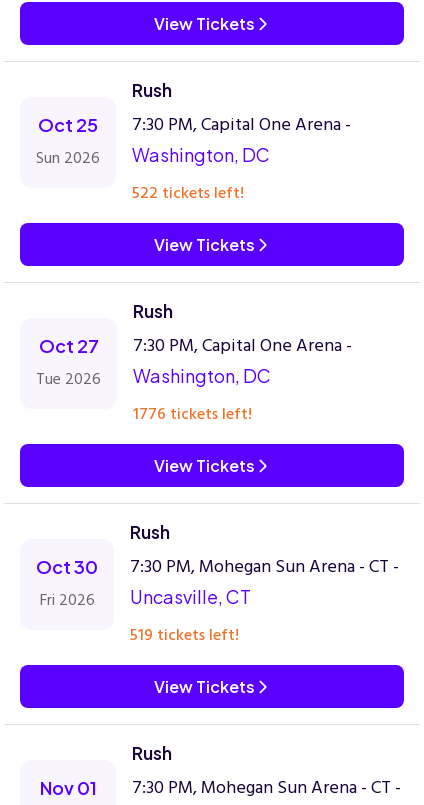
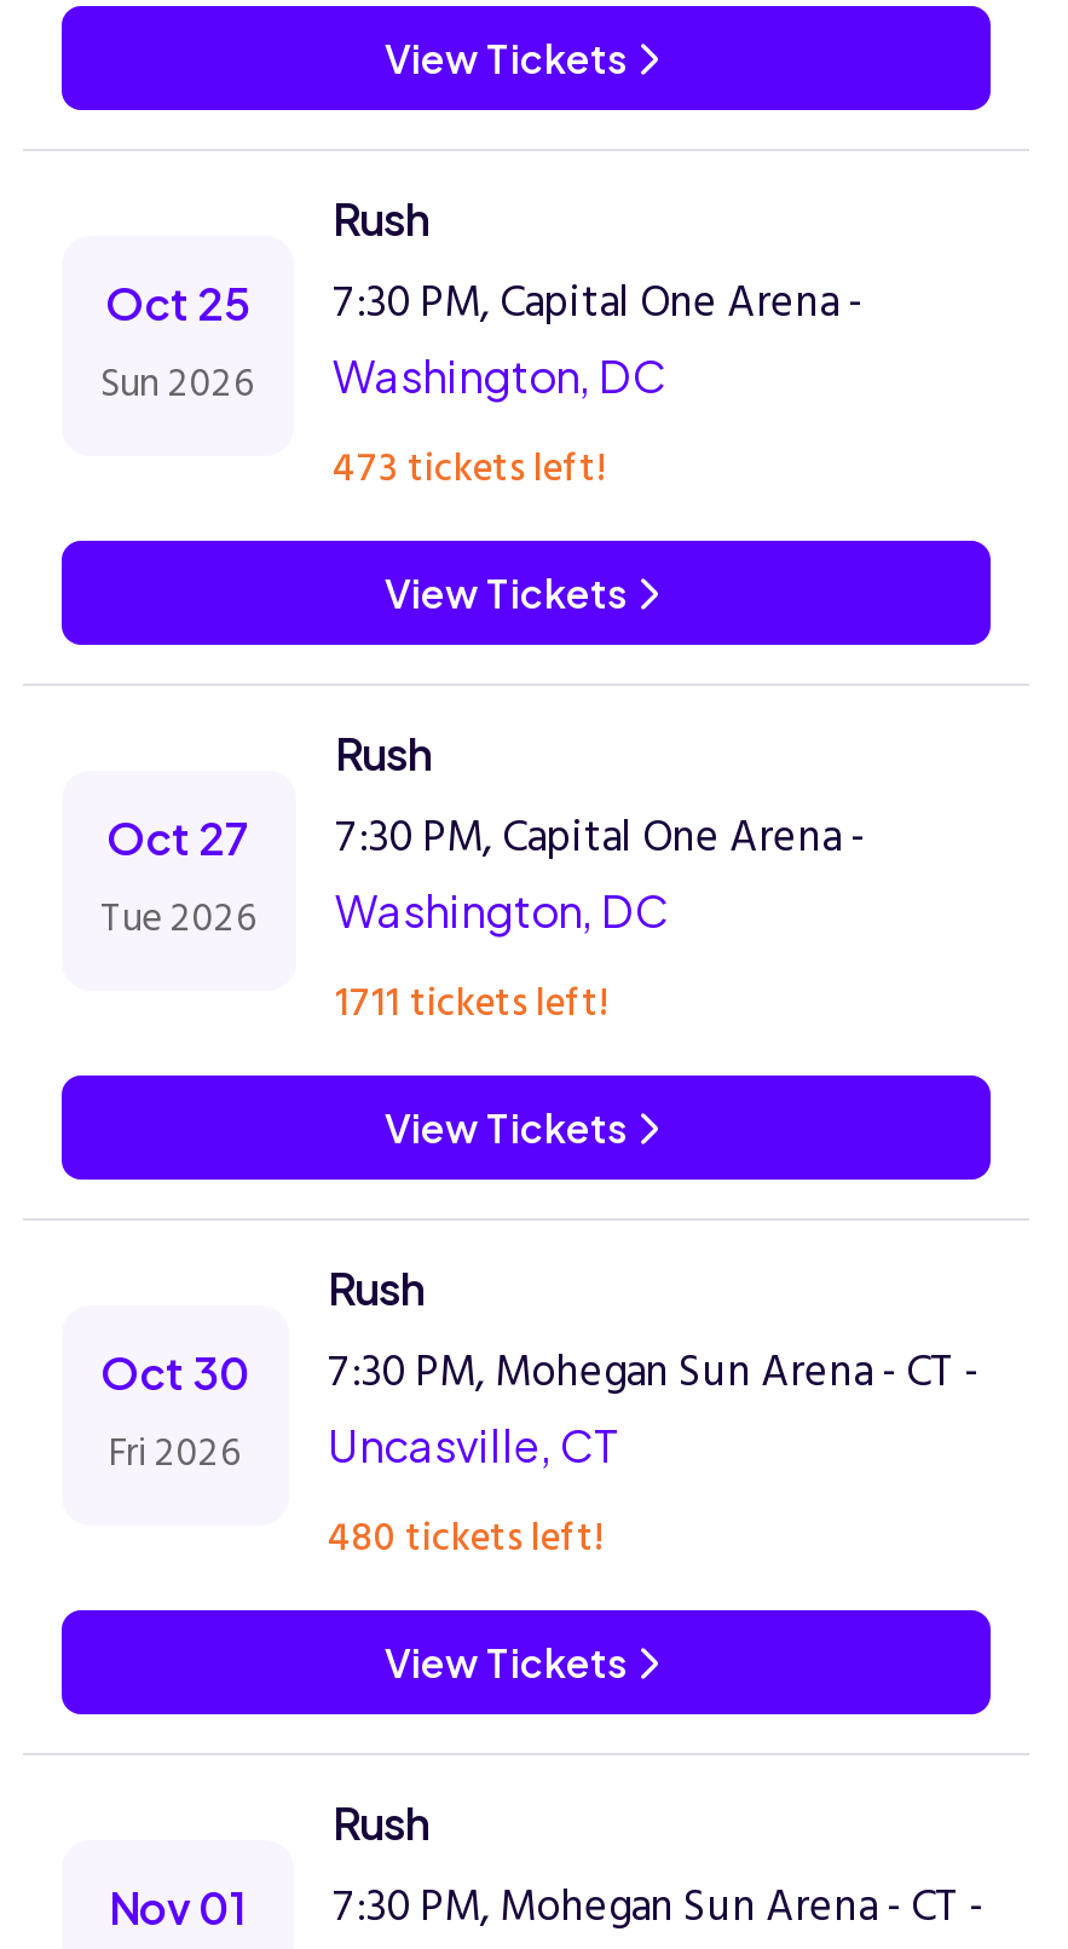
[132,180,244,206] 522 tickets left! -> [333,437,606,500] 473 tickets left!
[133,401,252,427] 1776 tickets left! -> [335,971,608,1034] 1711 tickets left!
[130,622,239,648] 519 tickets left! -> [328,1506,604,1569] 480 tickets left!

